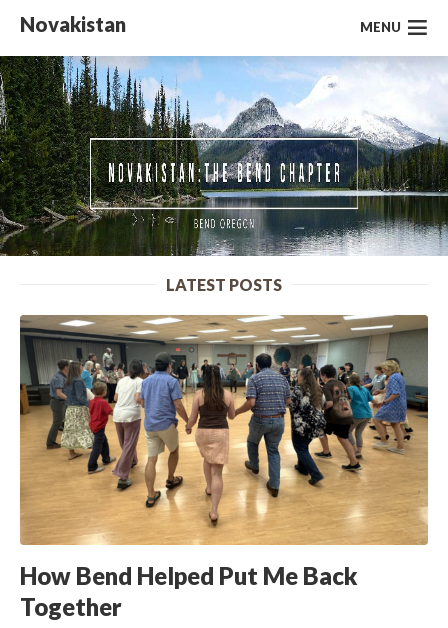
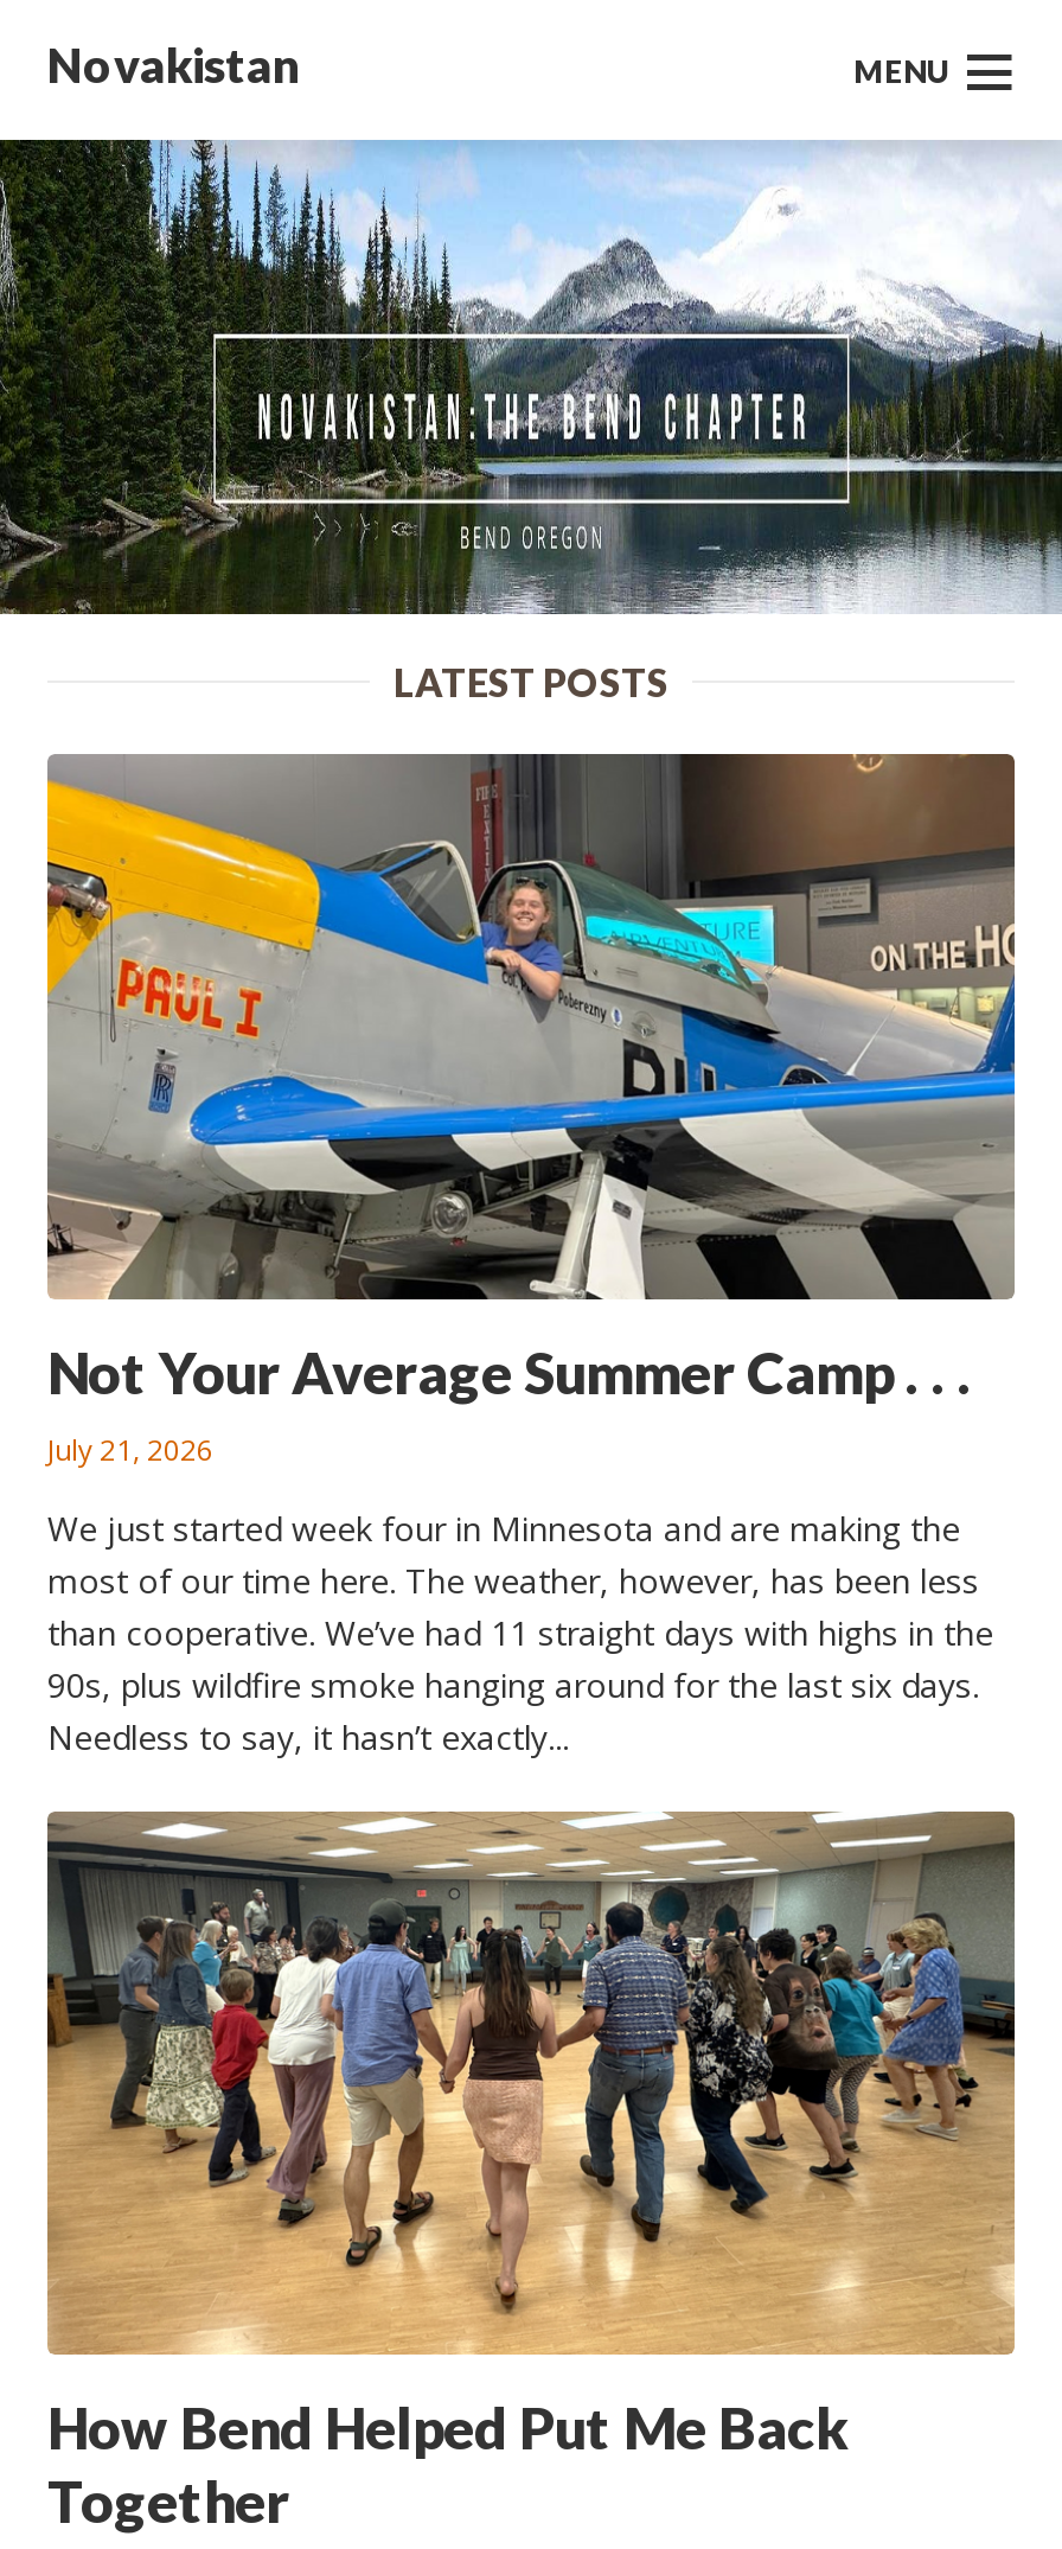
none -> [45,752,1017,1758] [image] | Not Your Average Summer Camp . . . | July 21, 2026 | We just started week four in Minnesota and are making the | most of our time here. The weather, however, has been less | than cooperative. We’ve had 11 straight days with highs in the | 90s, plus wildfire smoke hanging around for the last six days. | Needless to say, it hasn’t exactly...

